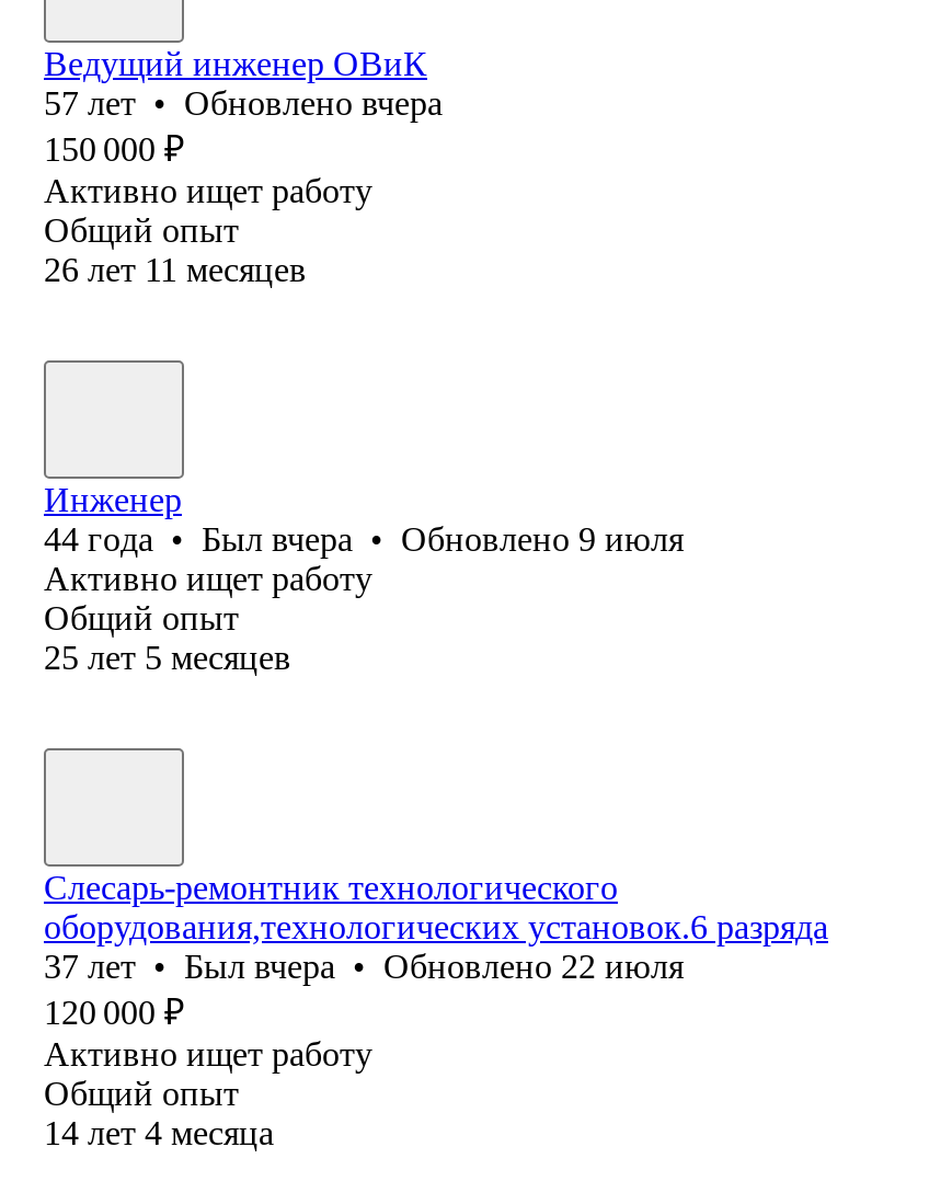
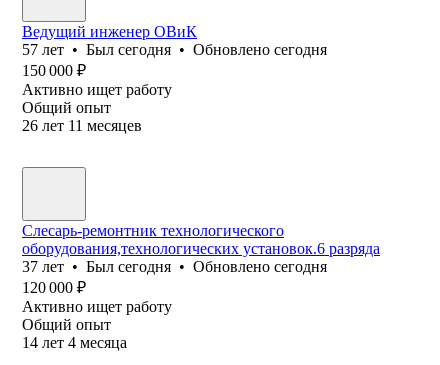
[44,84,443,121] 57 лет • Обновлено вчера -> [22,41,327,58] 57 лет • Был сегодня • Обновлено сегодня
[44,481,684,676] Инженер | 44 года • Был вчера • Обновлено 9 июля | Активно ищет работу | Общий опыт | 25 лет 5 месяцев -> none
[44,947,684,985] 37 лет • Был вчера • Обновлено 22 июля -> [22,258,327,275] 37 лет • Был сегодня • Обновлено сегодня

